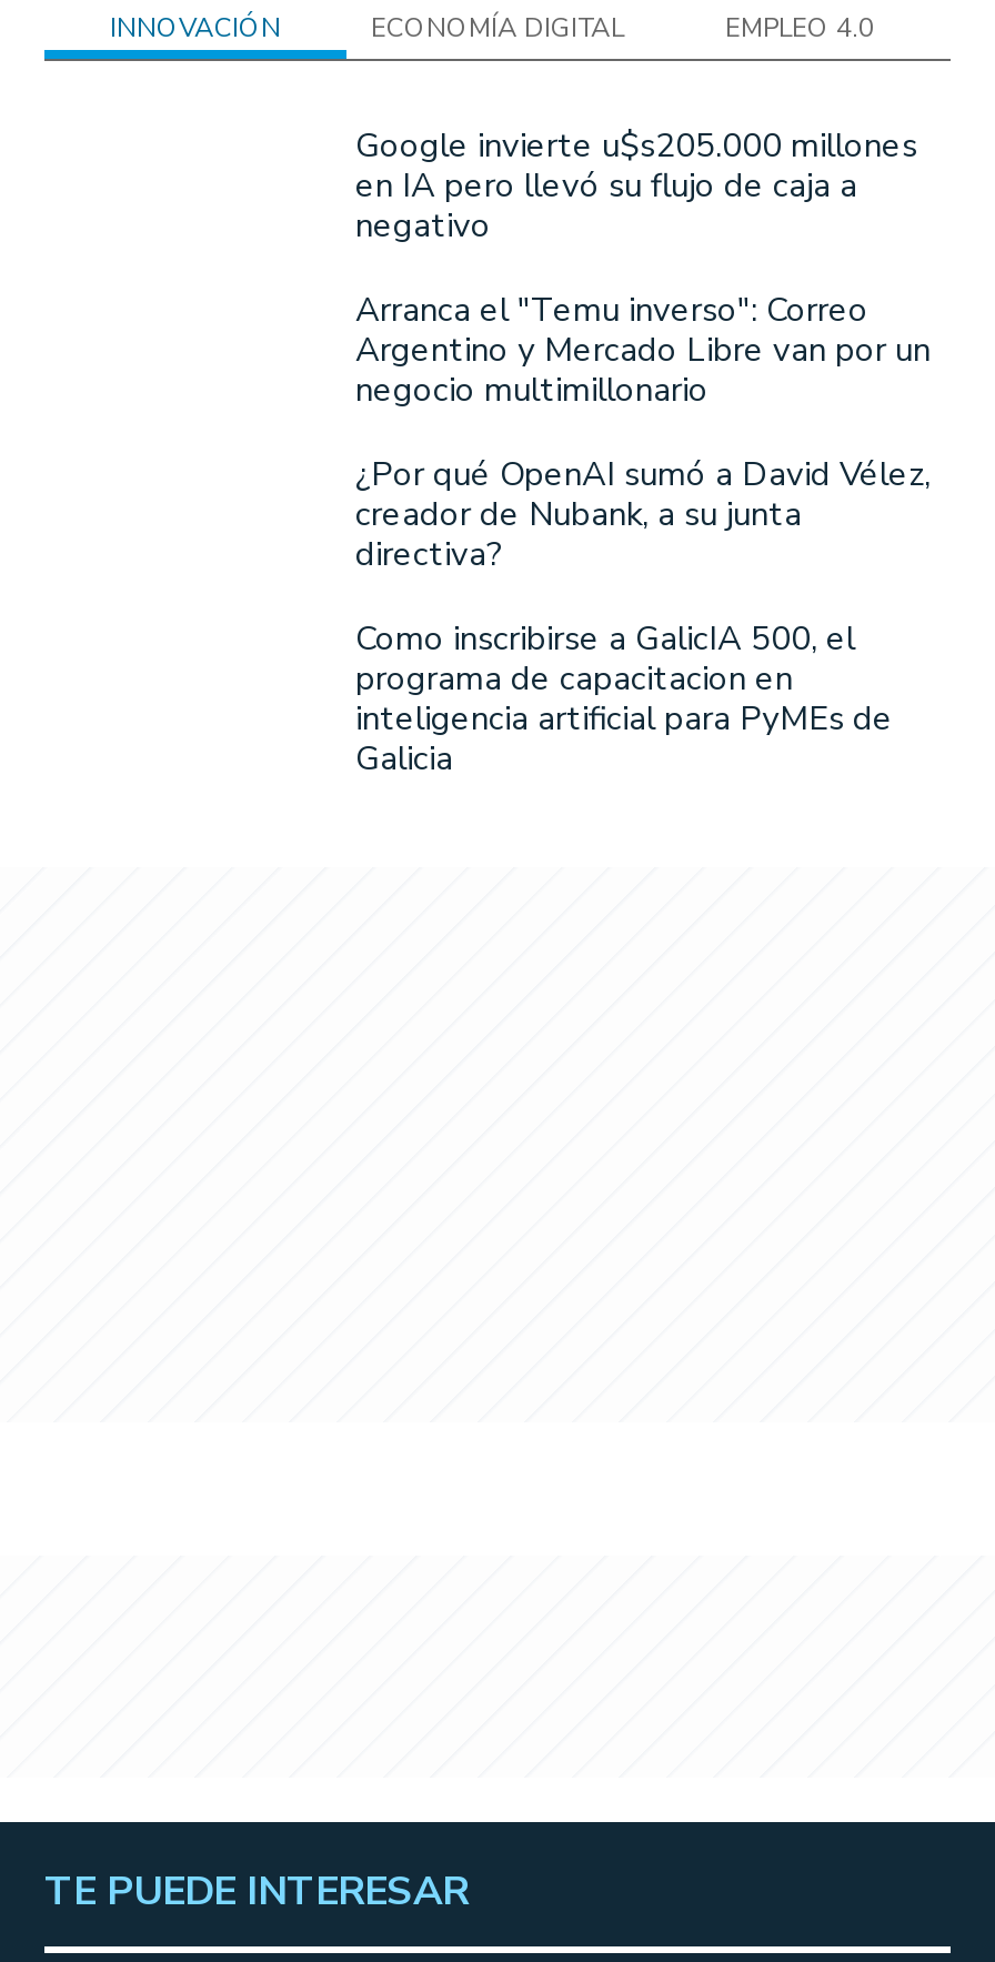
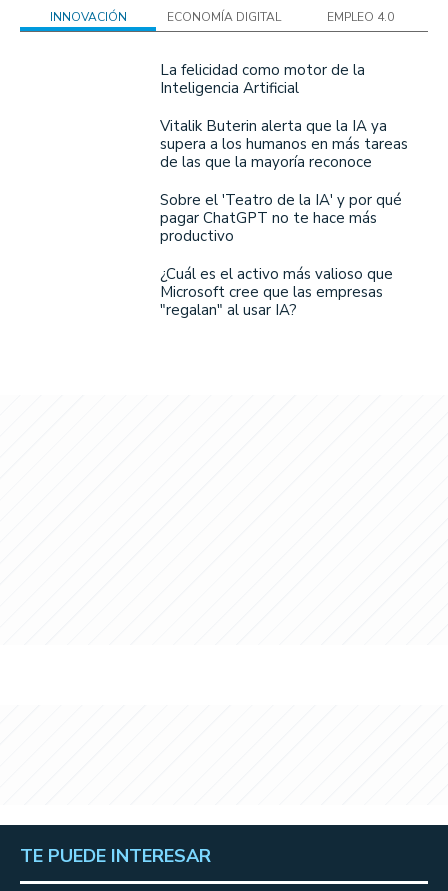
[355,123,917,248] Google invierte u$s205.000 millones | en IA pero llevó su flujo de caja a | negativo -> [160,60,365,98] La felicidad como motor de la | Inteligencia Artificial
[355,288,931,412] Arranca el "Temu inverso": Correo | Argentino y Mercado Libre van por un | negocio multimillonario -> [160,116,408,172] Vitalik Buterin alerta que la IA ya | supera a los humanos en más tareas | de las que la mayoría reconoce
[355,452,931,576] ¿Por qué OpenAI sumó a David Vélez, | creador de Nubank, a su junta | directiva? -> [160,190,402,246] Sobre el 'Teatro de la IA' y por qué | pagar ChatGPT no te hace más | productivo
[355,616,893,781] Como inscribirse a GalicIA 500, el | programa de capacitacion en | inteligencia artificial para PyMEs de | Galicia -> [160,264,393,320] ¿Cuál es el activo más valioso que | Microsoft cree que las empresas | "regalan" al usar IA?

